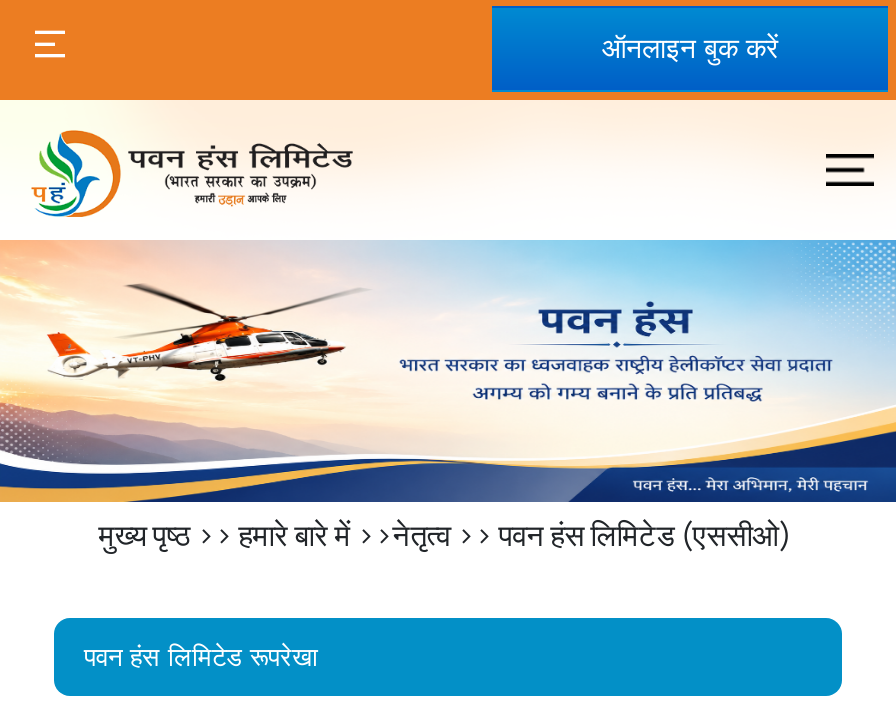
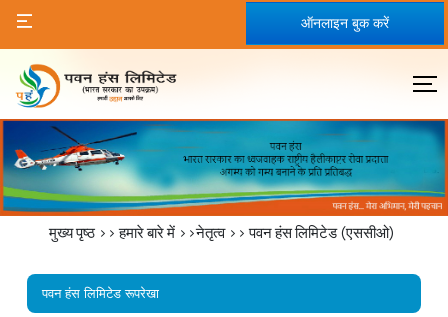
[6,238,890,504] [image] -> [3,118,445,217] [image]

